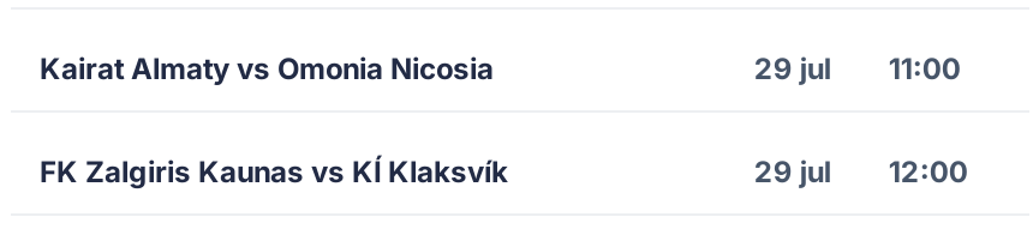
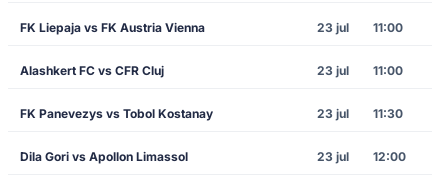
[40,50,831,86] Kairat Almaty vs Omonia Nicosia | 29 jul -> [20,20,349,35] FK Liepaja vs FK Austria Vienna | 23 jul
[40,153,831,189] FK Zalgiris Kaunas vs KÍ Klaksvík | 29 jul -> [20,63,403,164] Alashkert FC vs CFR Cluj | 23 jul | 11:00 | FK Panevezys vs Tobol Kostanay | 23 jul | 11:30 | Dila Gori vs Apollon Limassol | 23 jul

